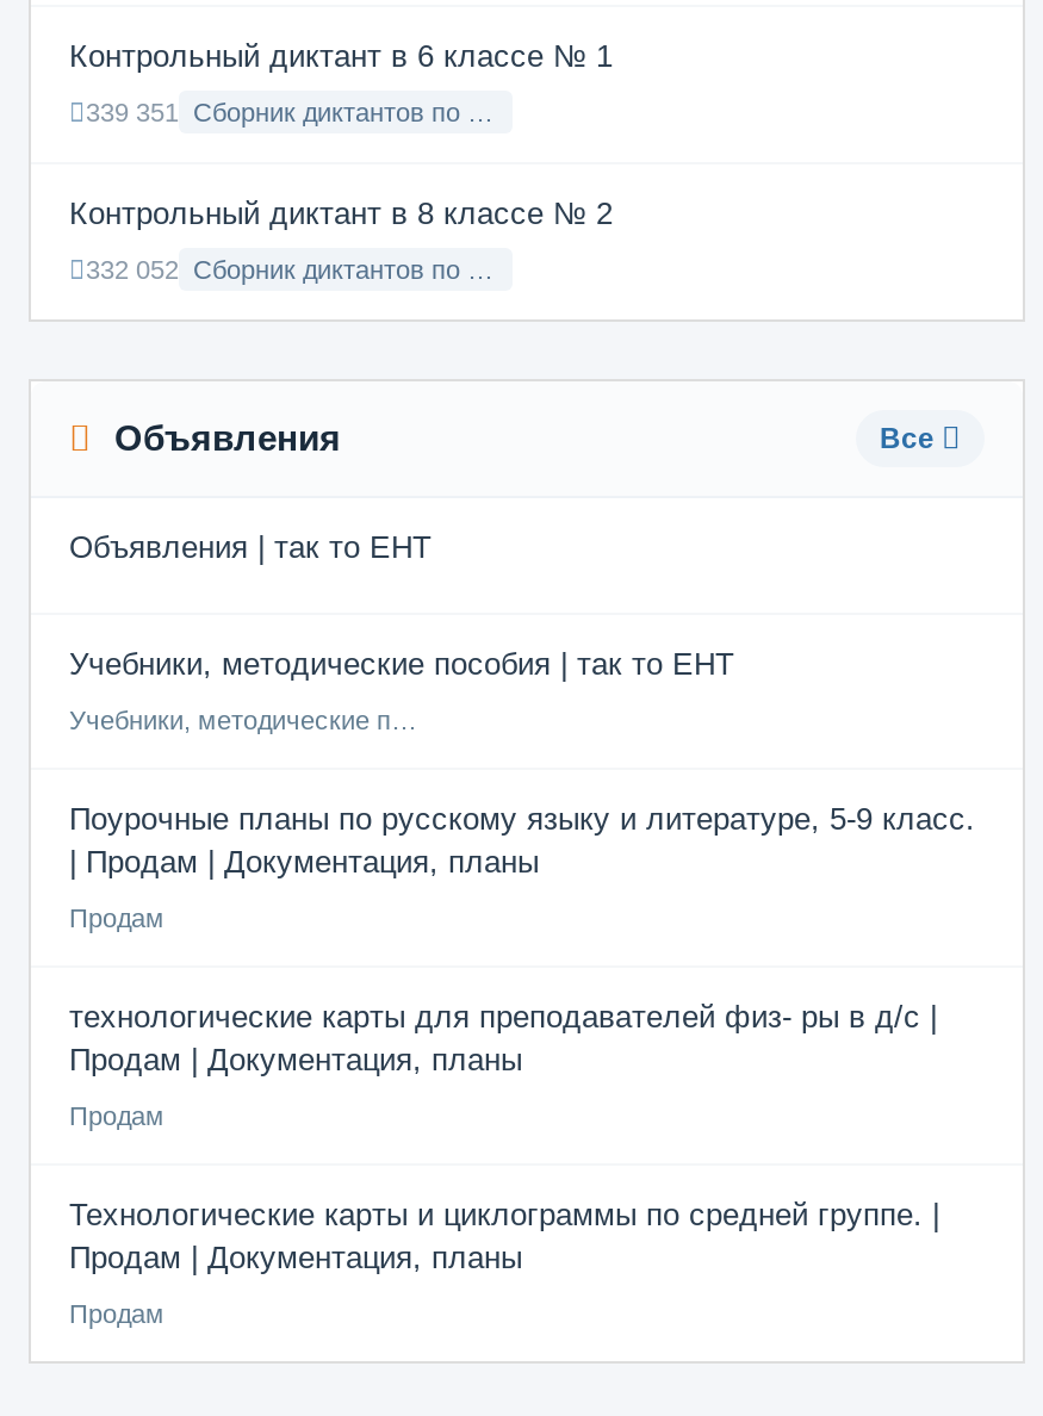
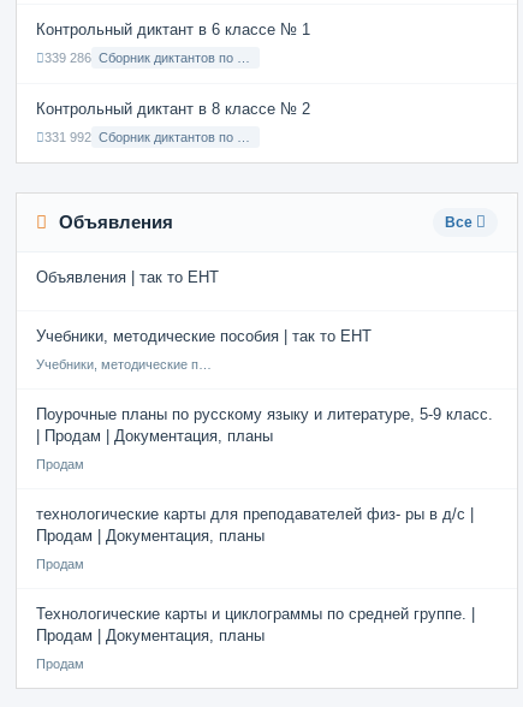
[86,98,179,126] 339 351 -> [44,50,91,65] 339 286
[86,255,179,284] 332 052 -> [44,130,91,144] 331 992

